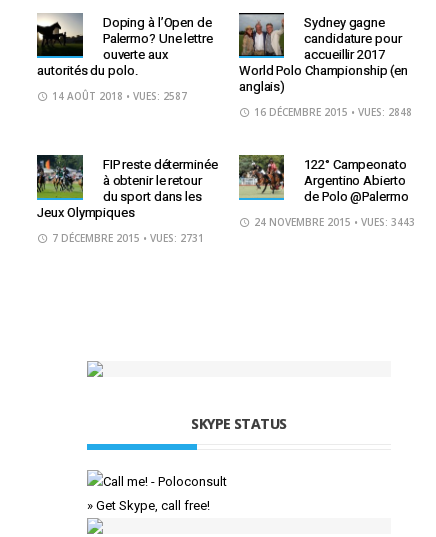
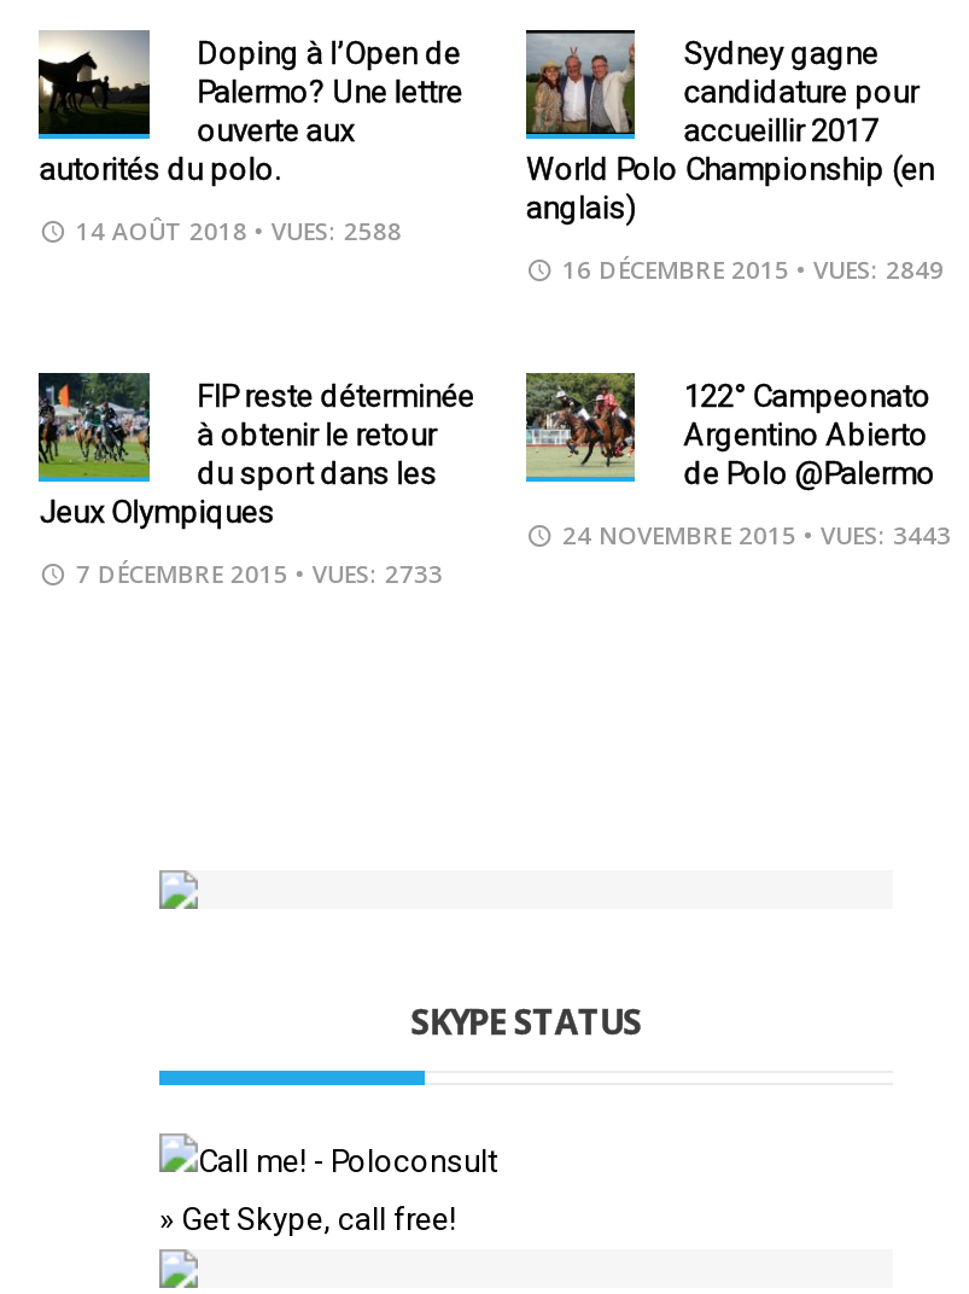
[49,89,187,103] 14 AOÛT 2018 • VUES: 2587 -> [69,214,402,248] 14 AOÛT 2018 • VUES: 2588
[251,105,412,119] 16 DÉCEMBRE 2015 • VUES: 2848 -> [555,253,944,287] 16 DÉCEMBRE 2015 • VUES: 2849
[49,231,204,245] 7 DÉCEMBRE 2015 • VUES: 2731 -> [69,557,443,591] 7 DÉCEMBRE 2015 • VUES: 2733

